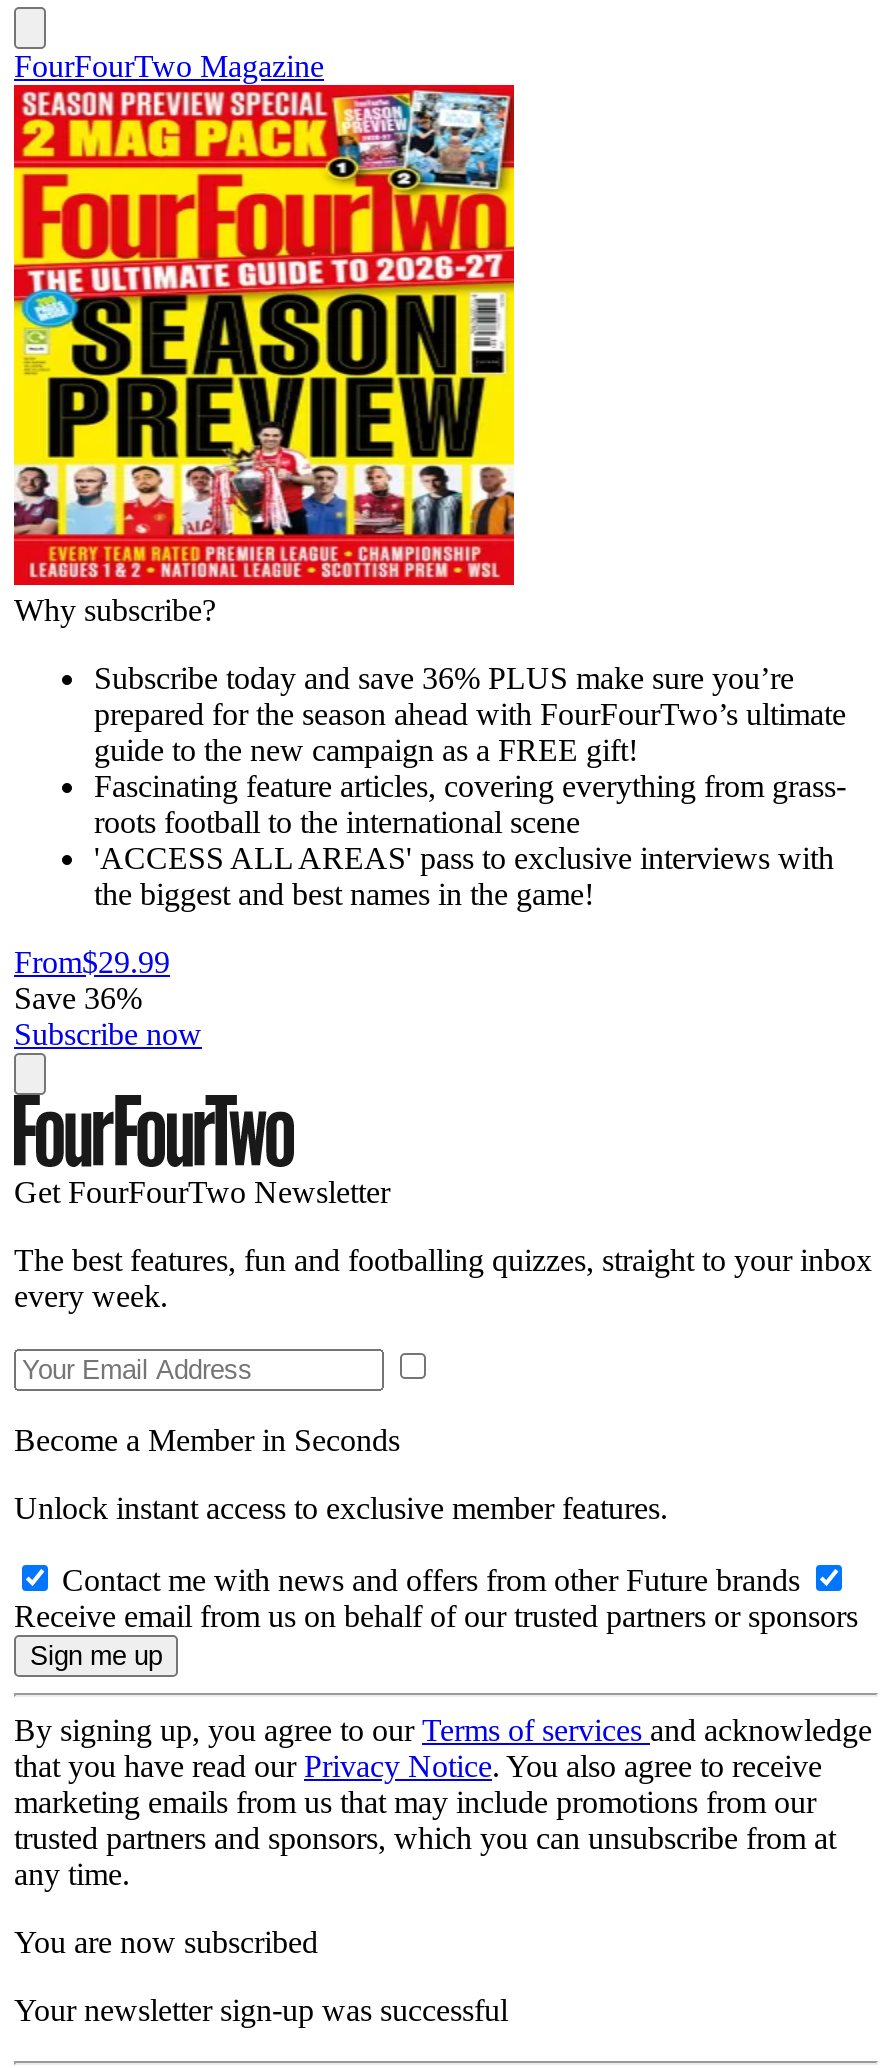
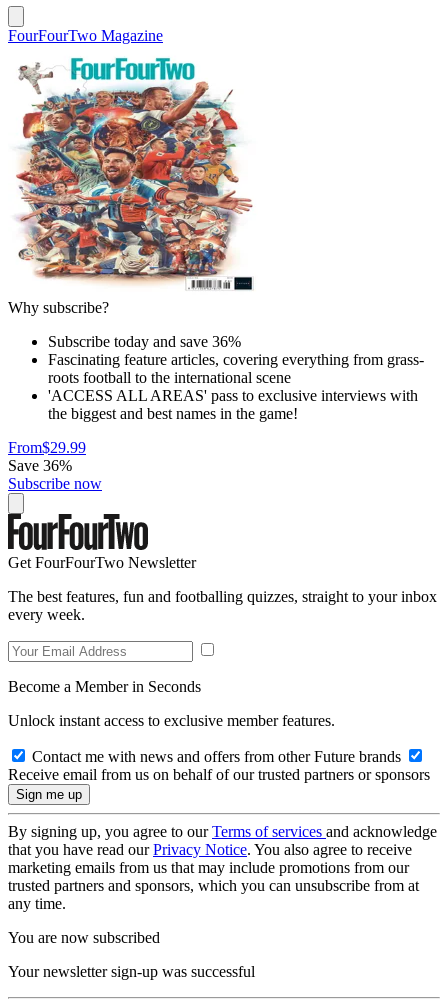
[12,83,846,766] [image] | Subscribe today and save 36% PLUS make sure you’re | prepared for the season ahead with FourFourTwo’s ultimate | guide to the new campaign as a FREE gift! -> [8,45,258,349] [image] | Subscribe today and save 36%

